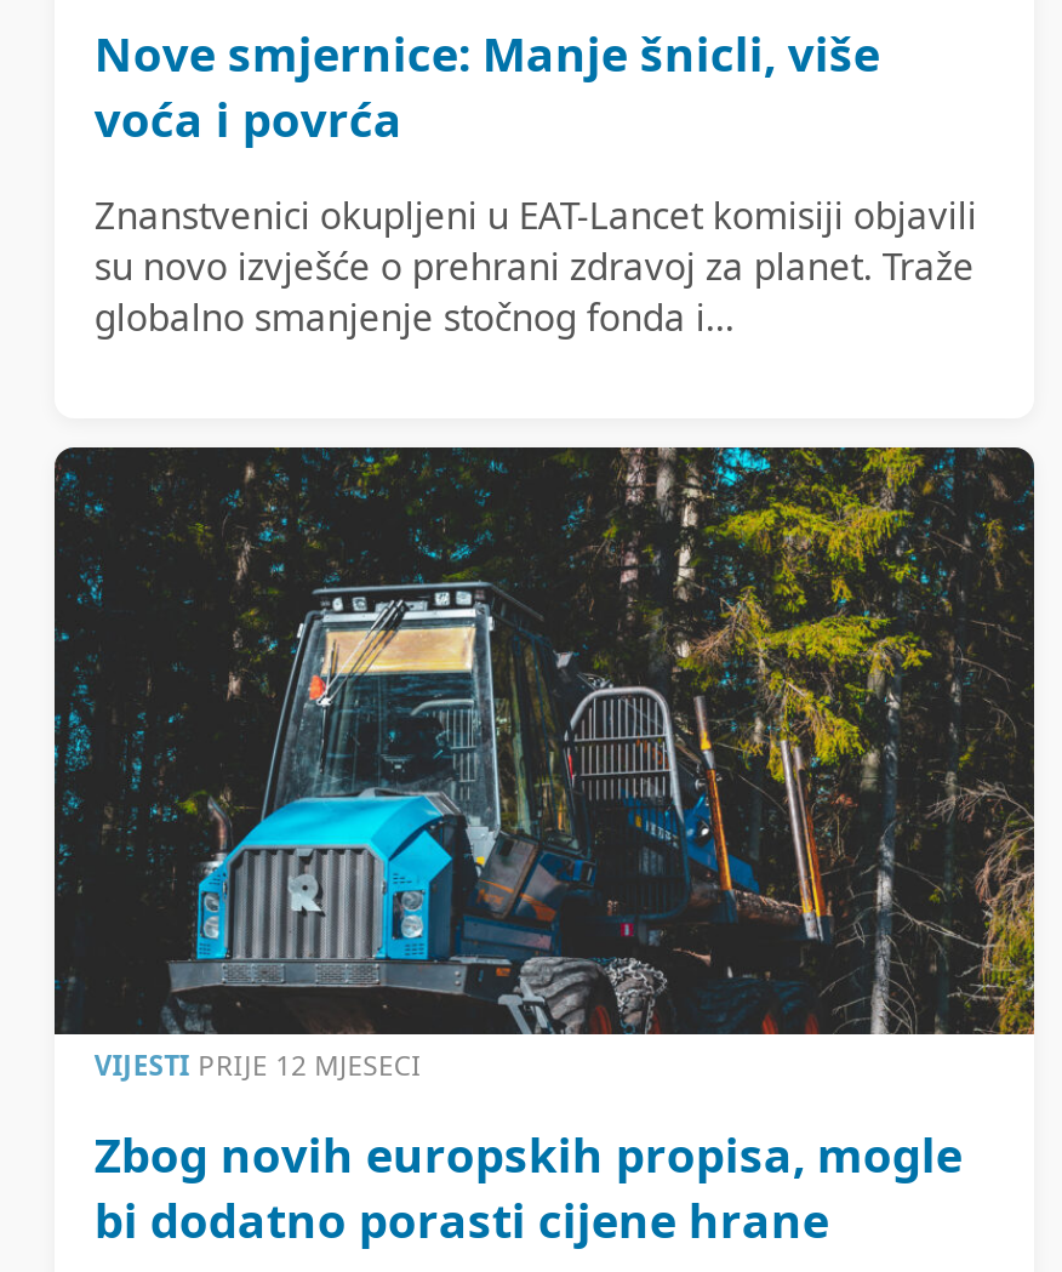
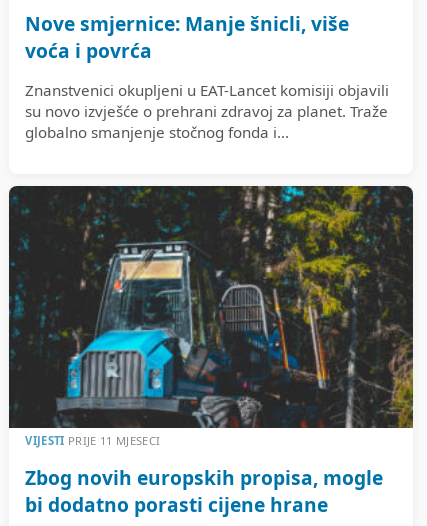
[94,1046,422,1082] VIJESTI PRIJE 12 MJESECI -> [25,433,160,448] VIJESTI PRIJE 11 MJESECI

